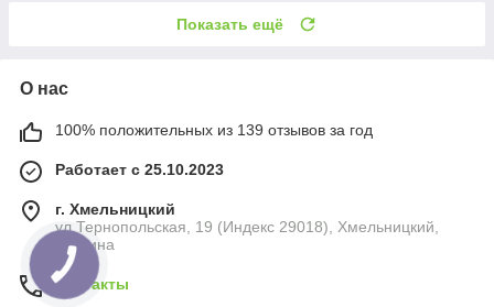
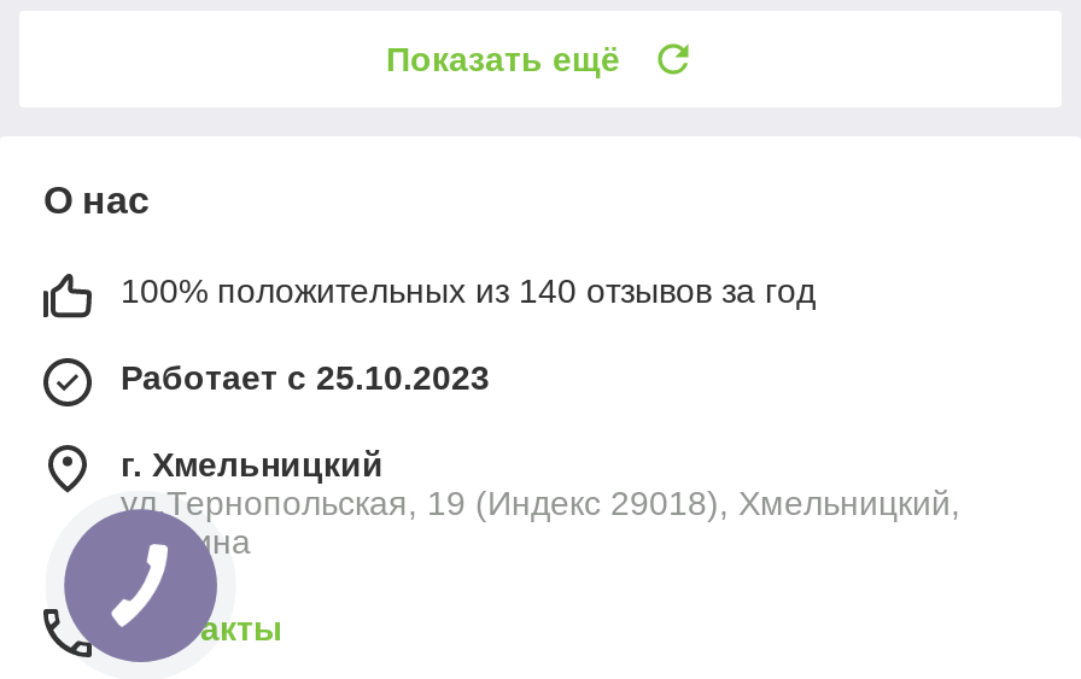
[55,121,373,138] 100% положительных из 139 отзывов за год -> [121,271,816,309] 100% положительных из 140 отзывов за год

